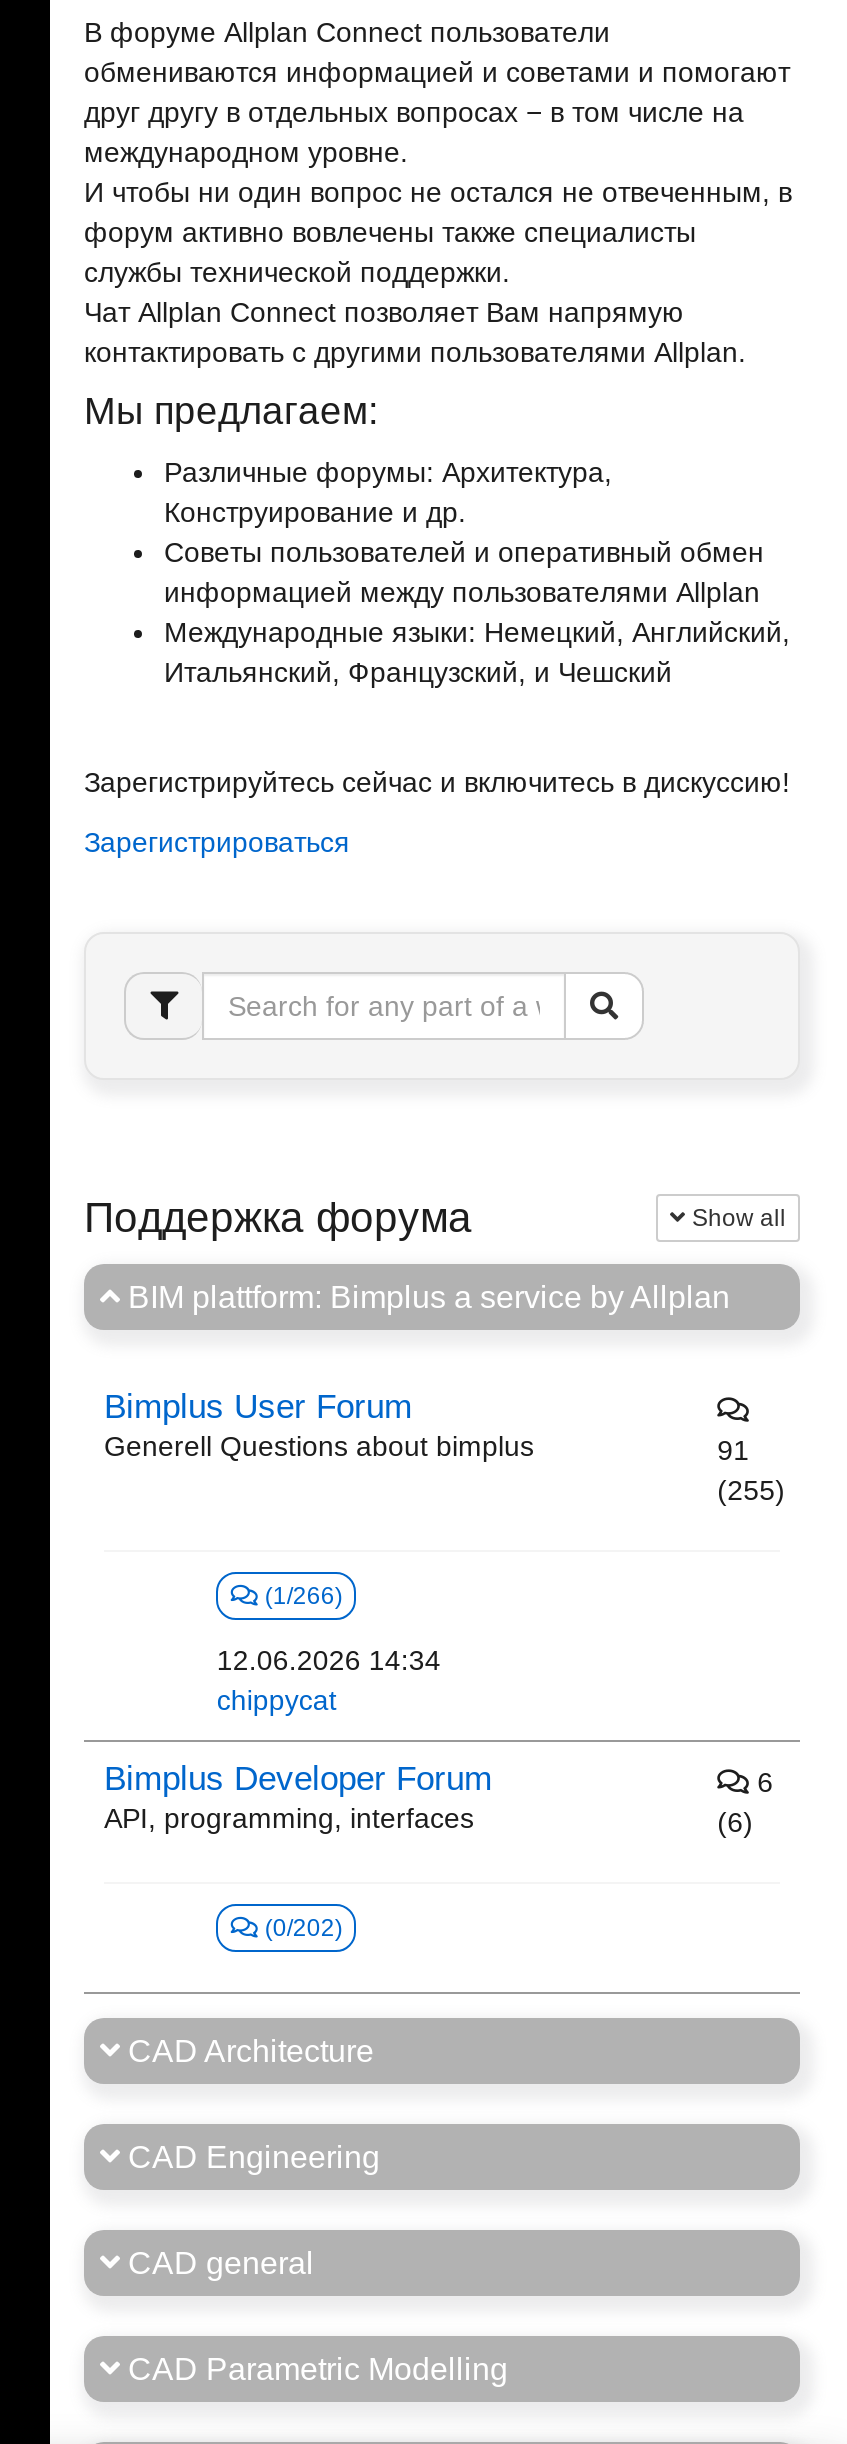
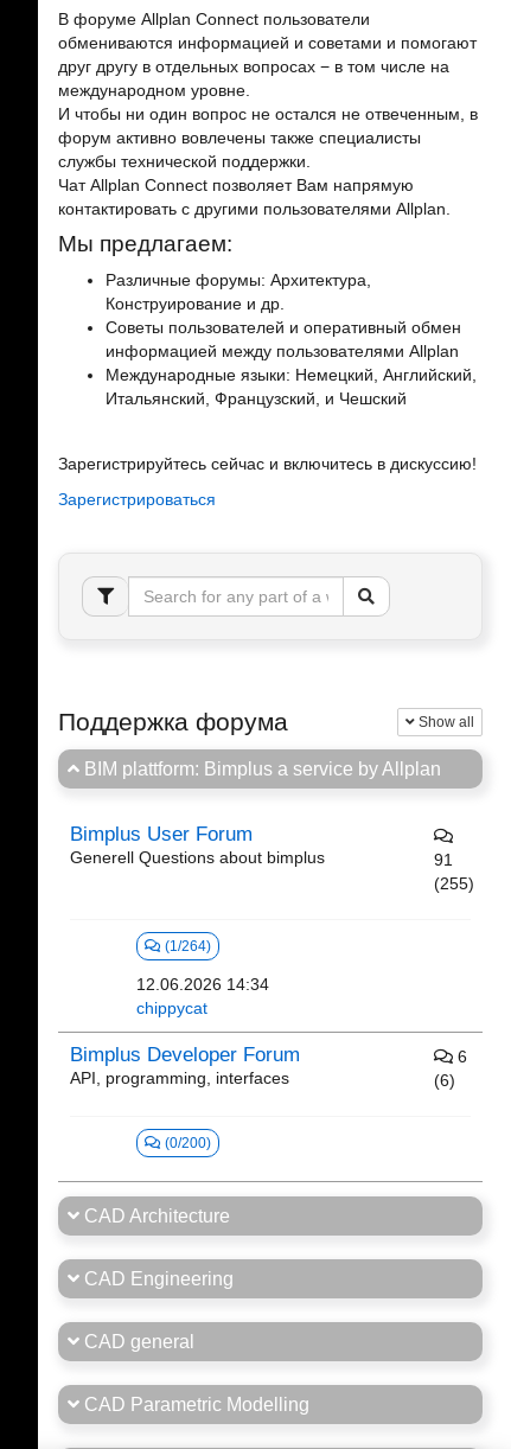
[259,1582,343,1610] (1/266) -> [162,938,211,955] (1/264)
[259,1914,343,1942] (0/202) -> [162,1135,211,1151] (0/200)

